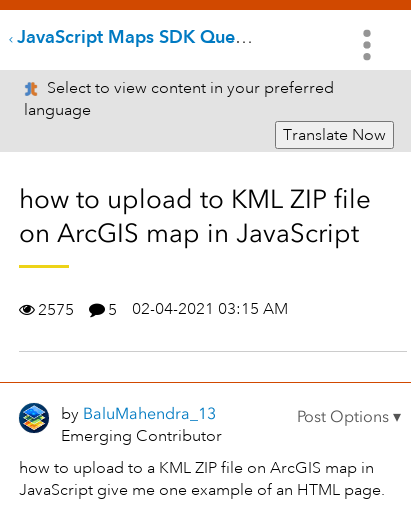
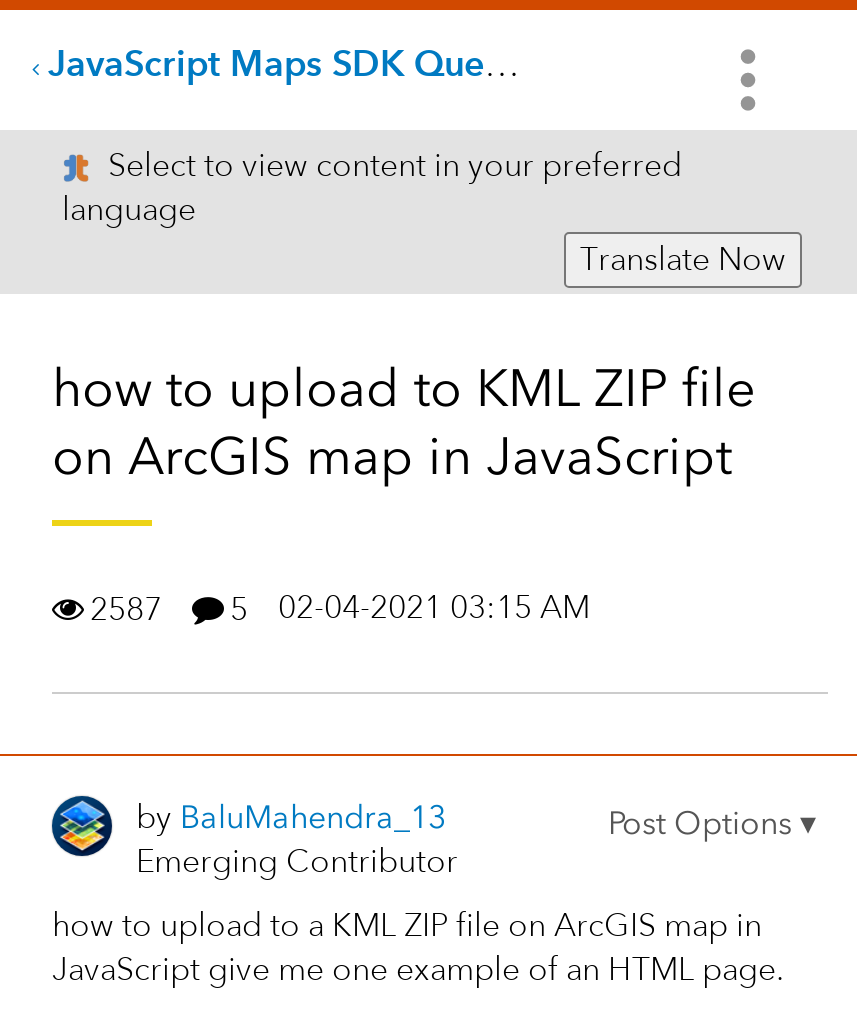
[38,299,288,320] 2575 5 02-04-2021 03:15 AM -> [90,588,590,630] 2587 5 02-04-2021 03:15 AM

